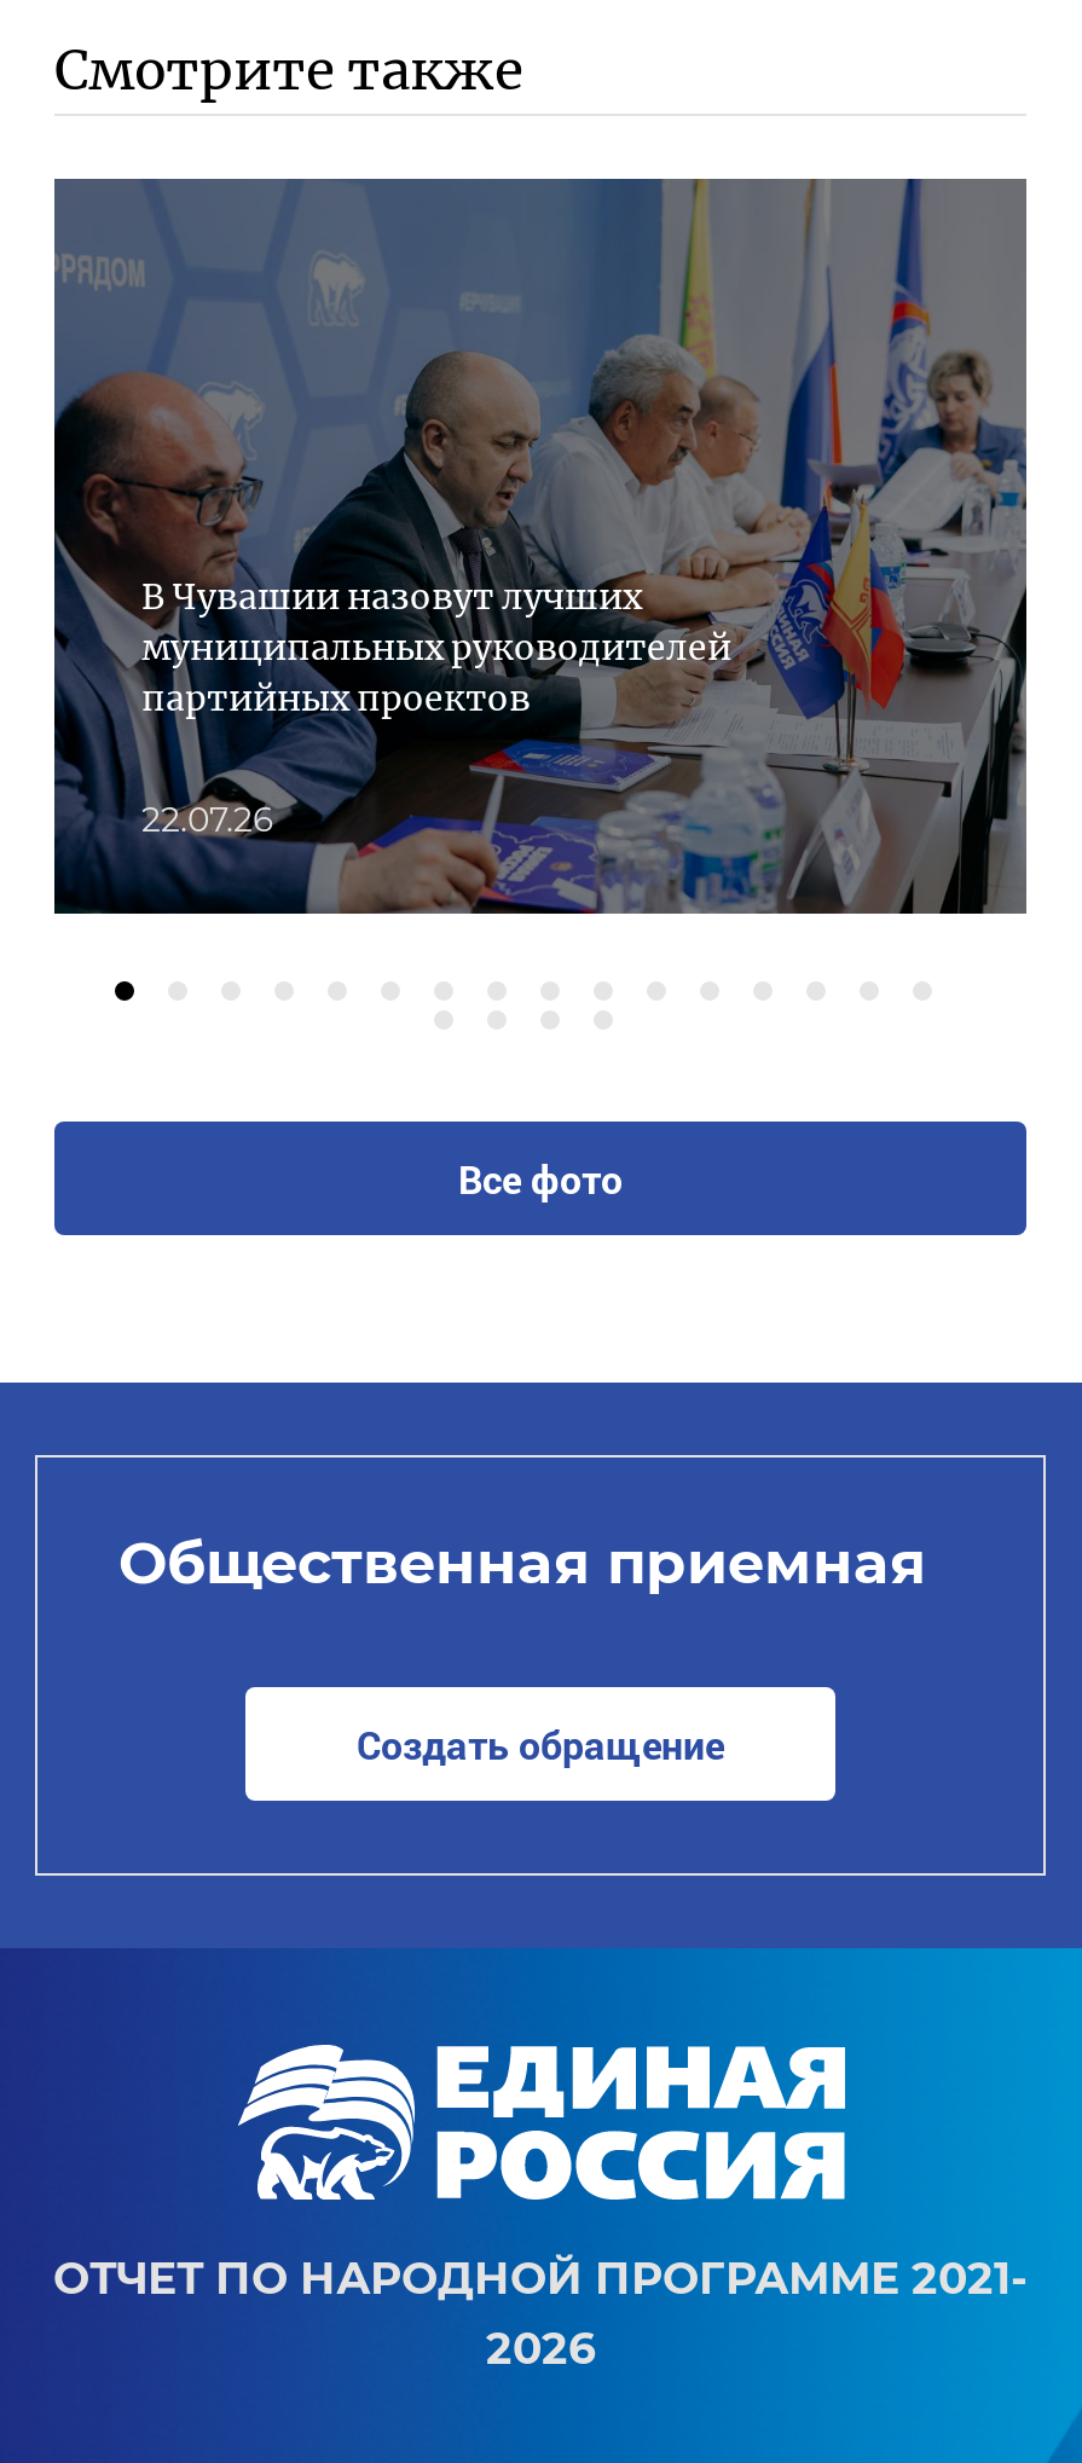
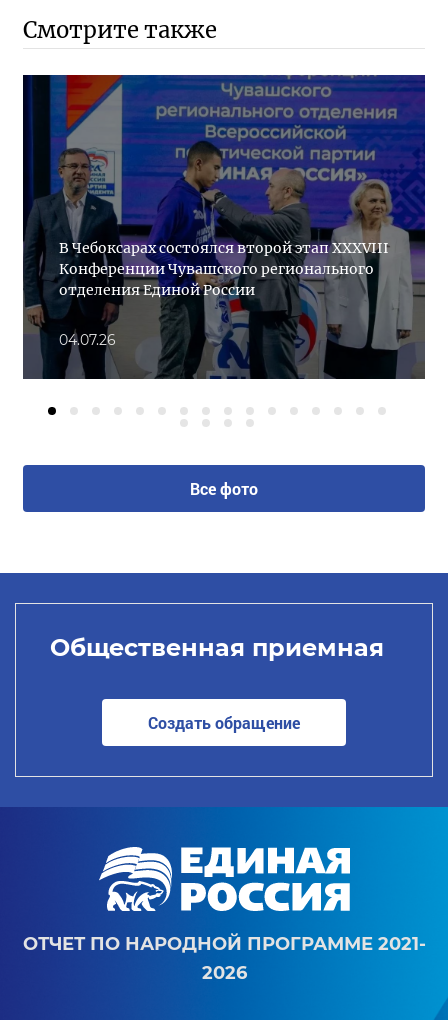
[52,176,1029,916] [image] | В Чувашии назовут лучших | муниципальных руководителей | партийных проектов -> [23,74,426,380] [image] | В Чебоксарах состоялся второй этап XXXVIII | Конференции Чувашского регионального | отделения Единой России
[141,799,274,842] 22.07.26 -> [59,331,116,349] 04.07.26

